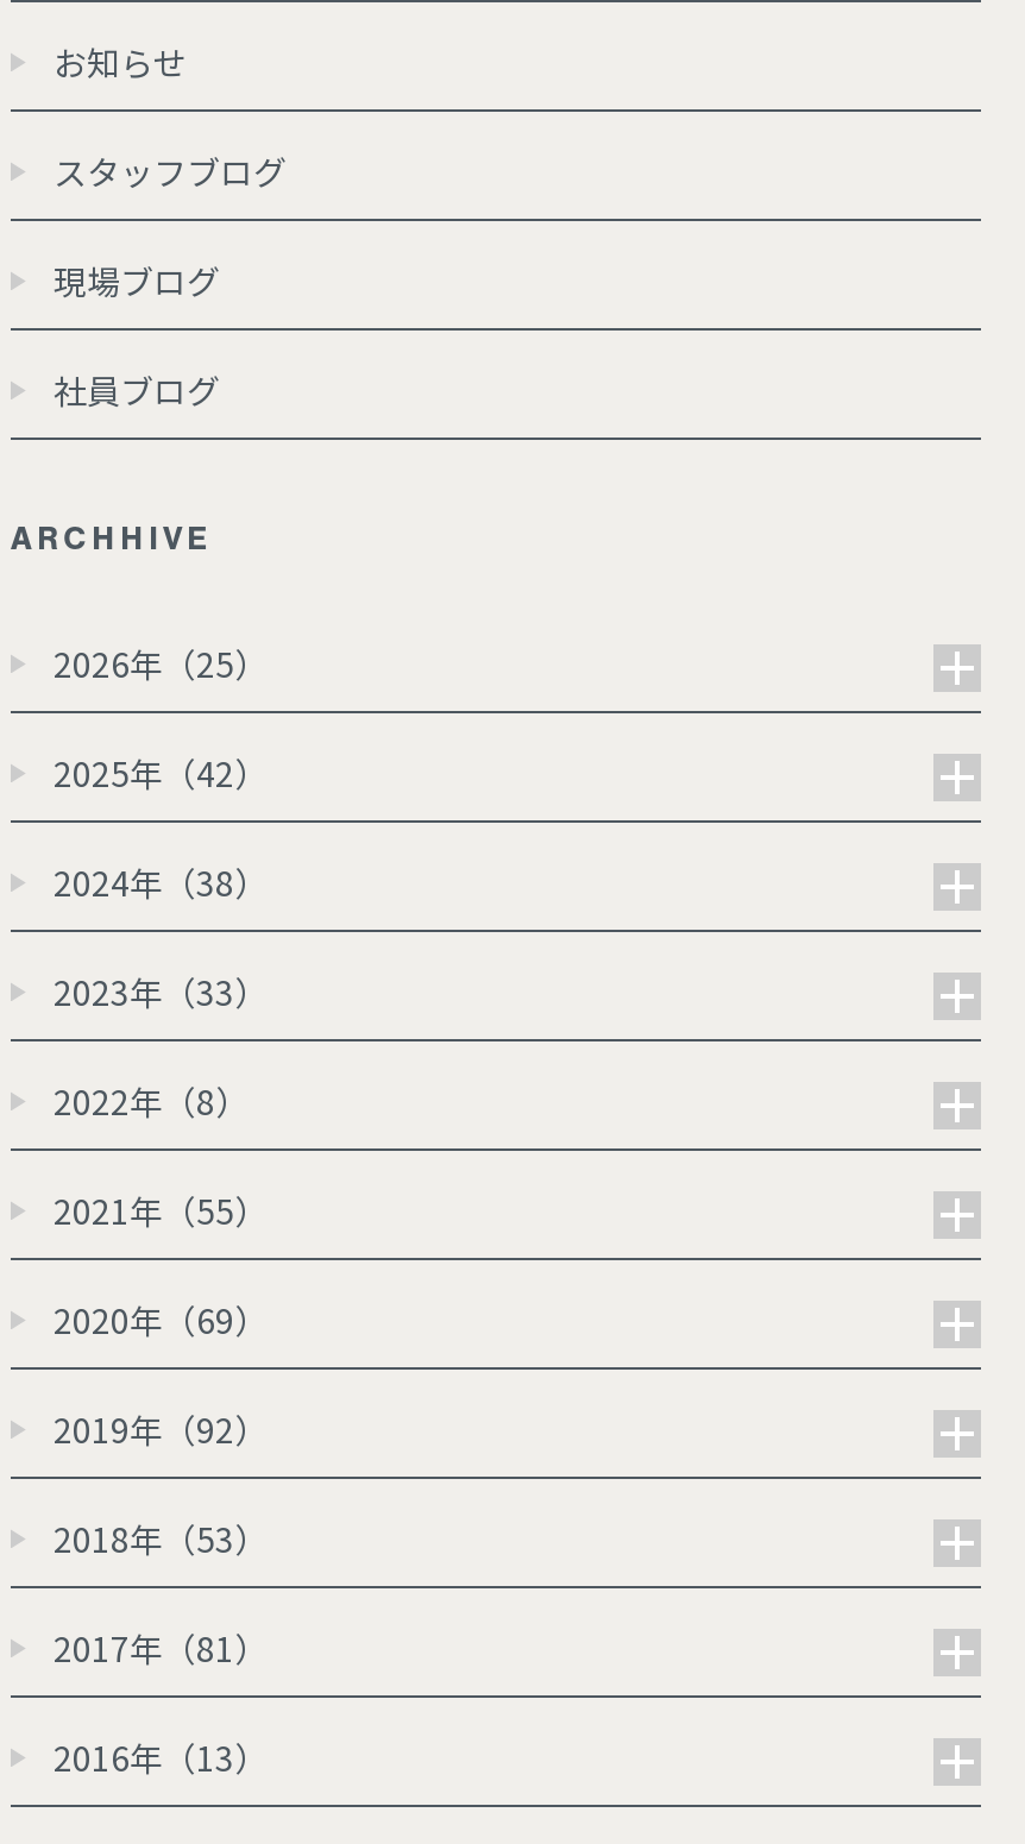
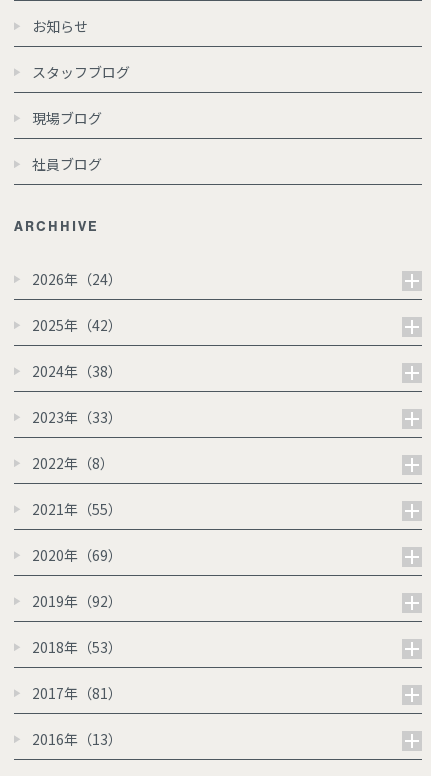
[54,640,268,688] 2026年（25） -> [32,269,122,289] 2026年（24）

